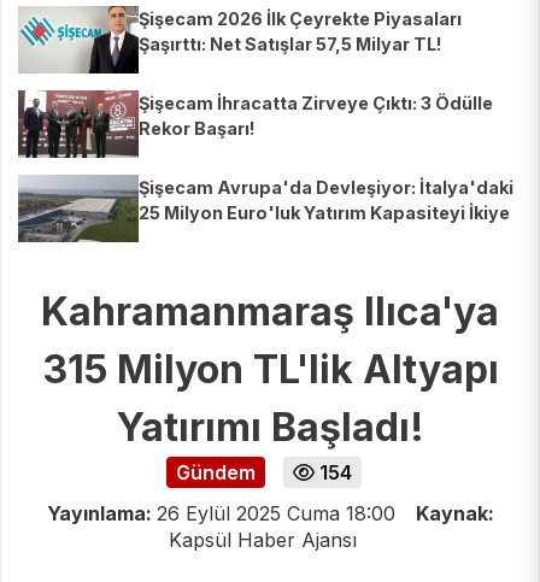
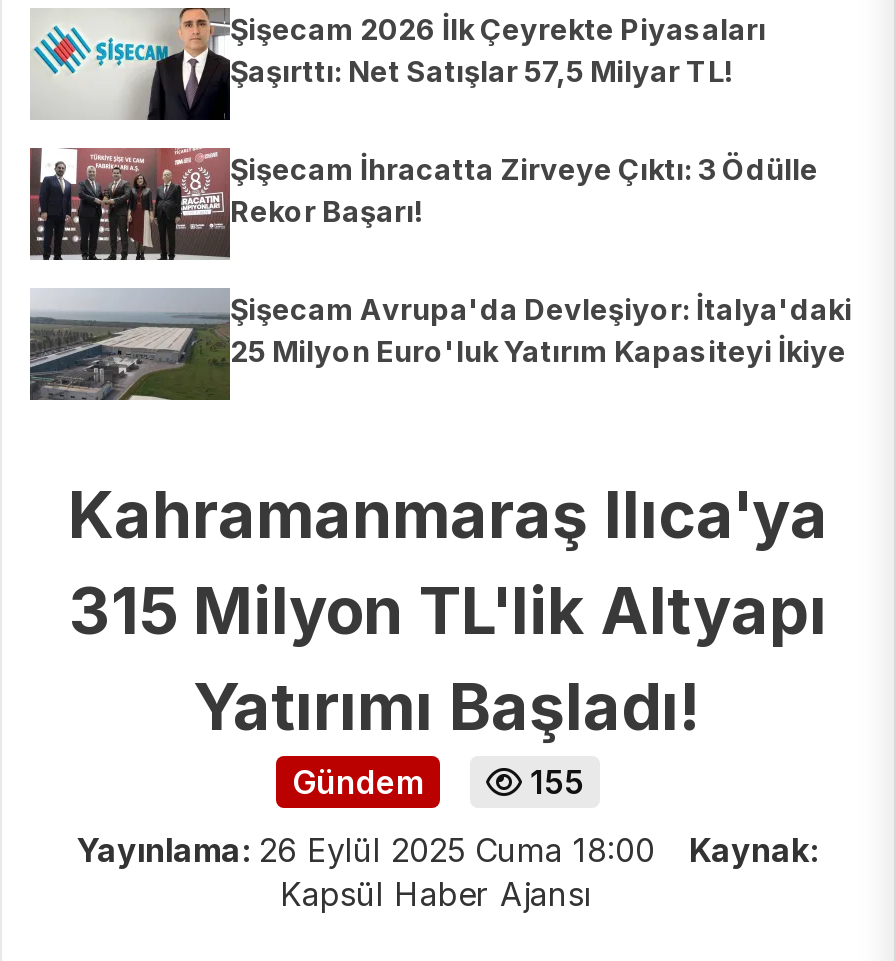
[315,461,352,485] 154 -> [522,762,584,802] 155

